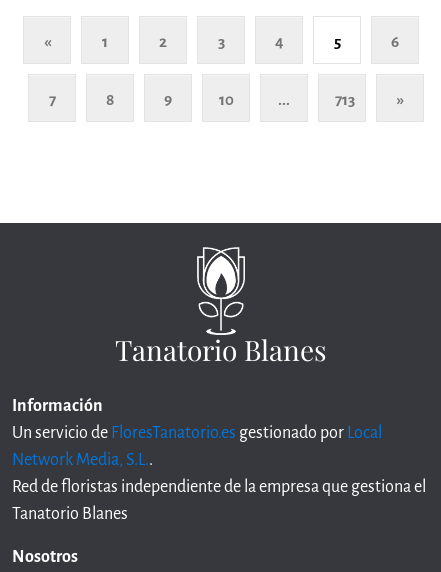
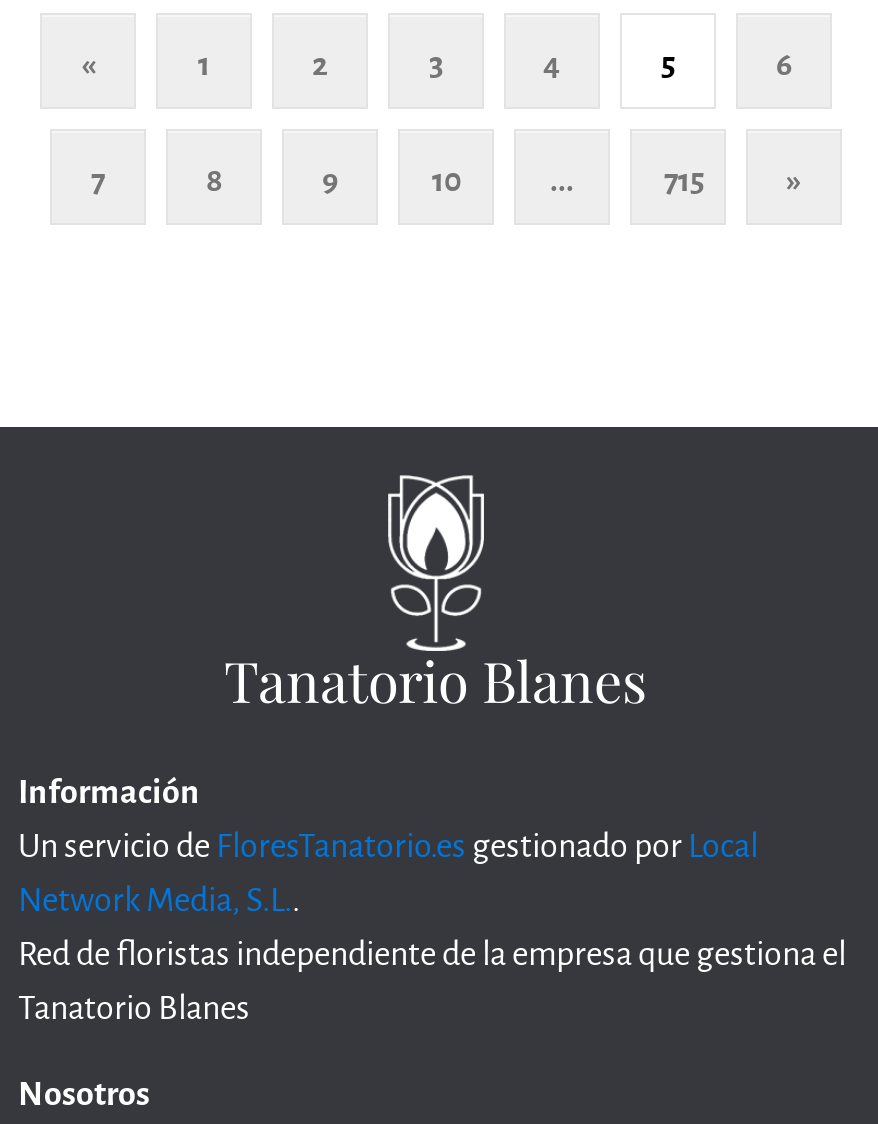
[335,91,355,108] 713 -> [664,163,704,197] 715

